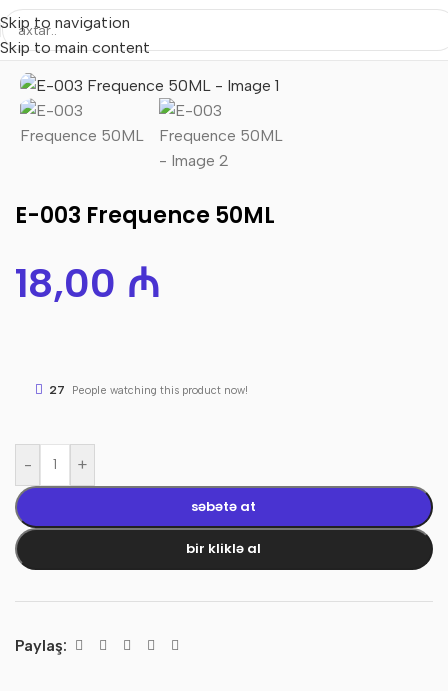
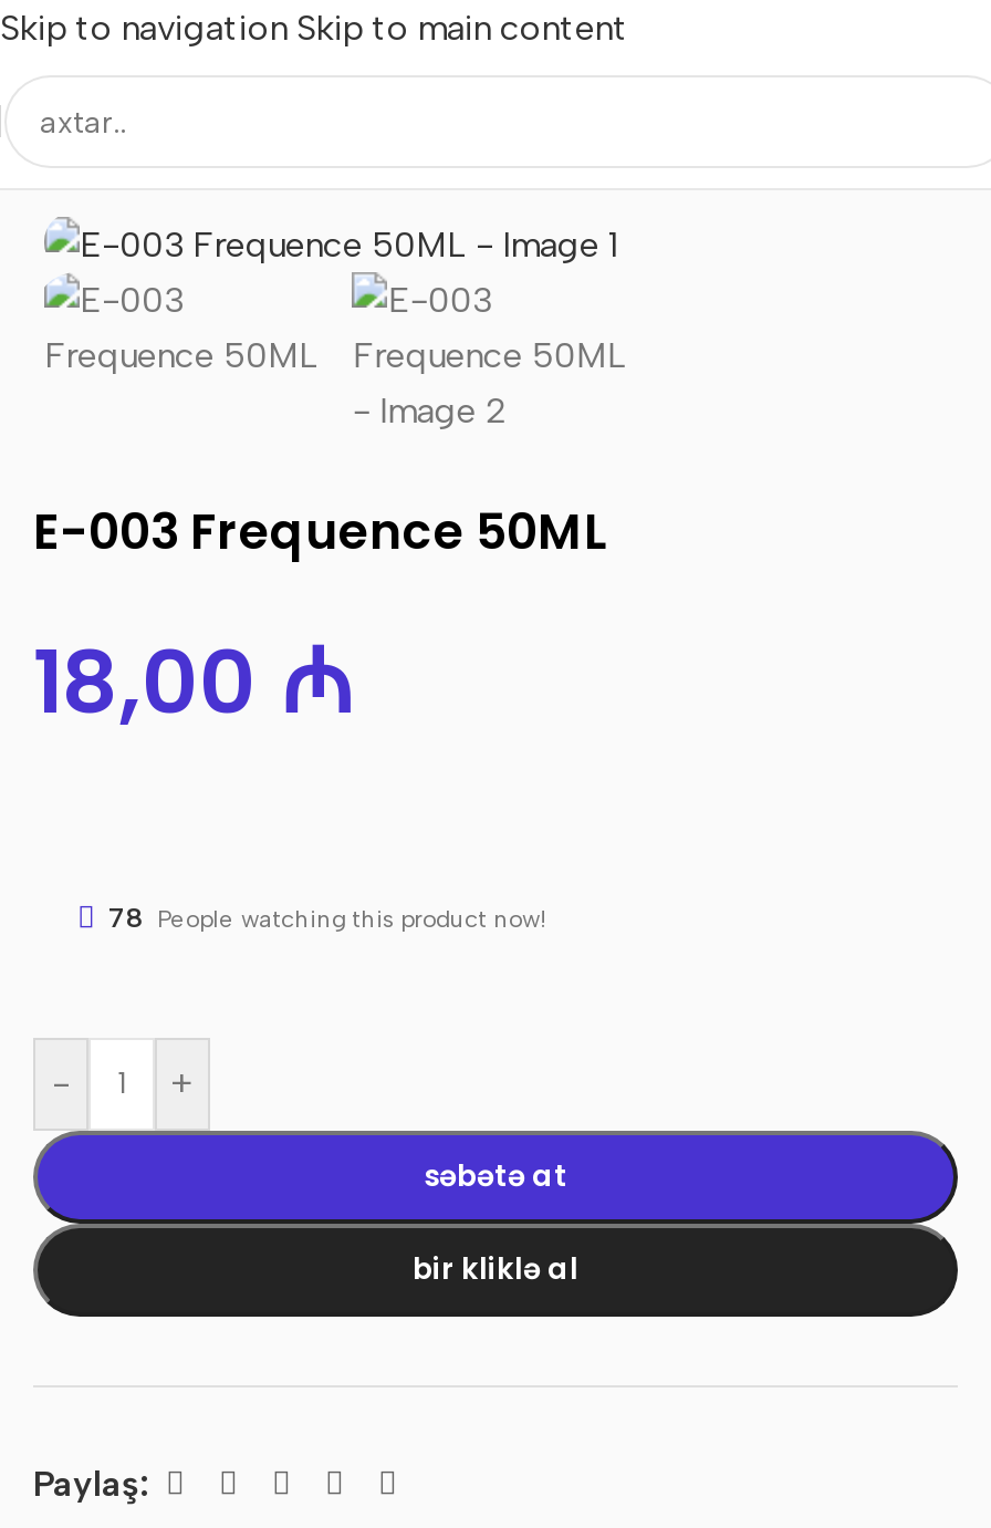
[49,382,248,396] 27 People watching this product now! -> [108,902,546,933] 78 People watching this product now!

